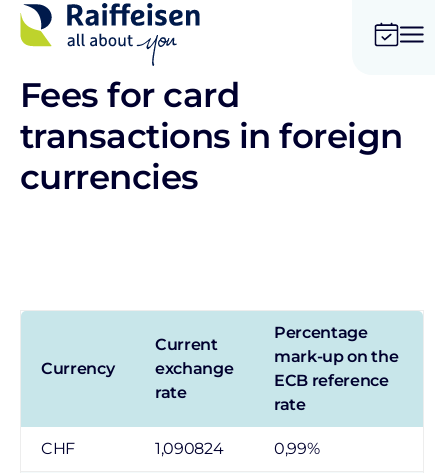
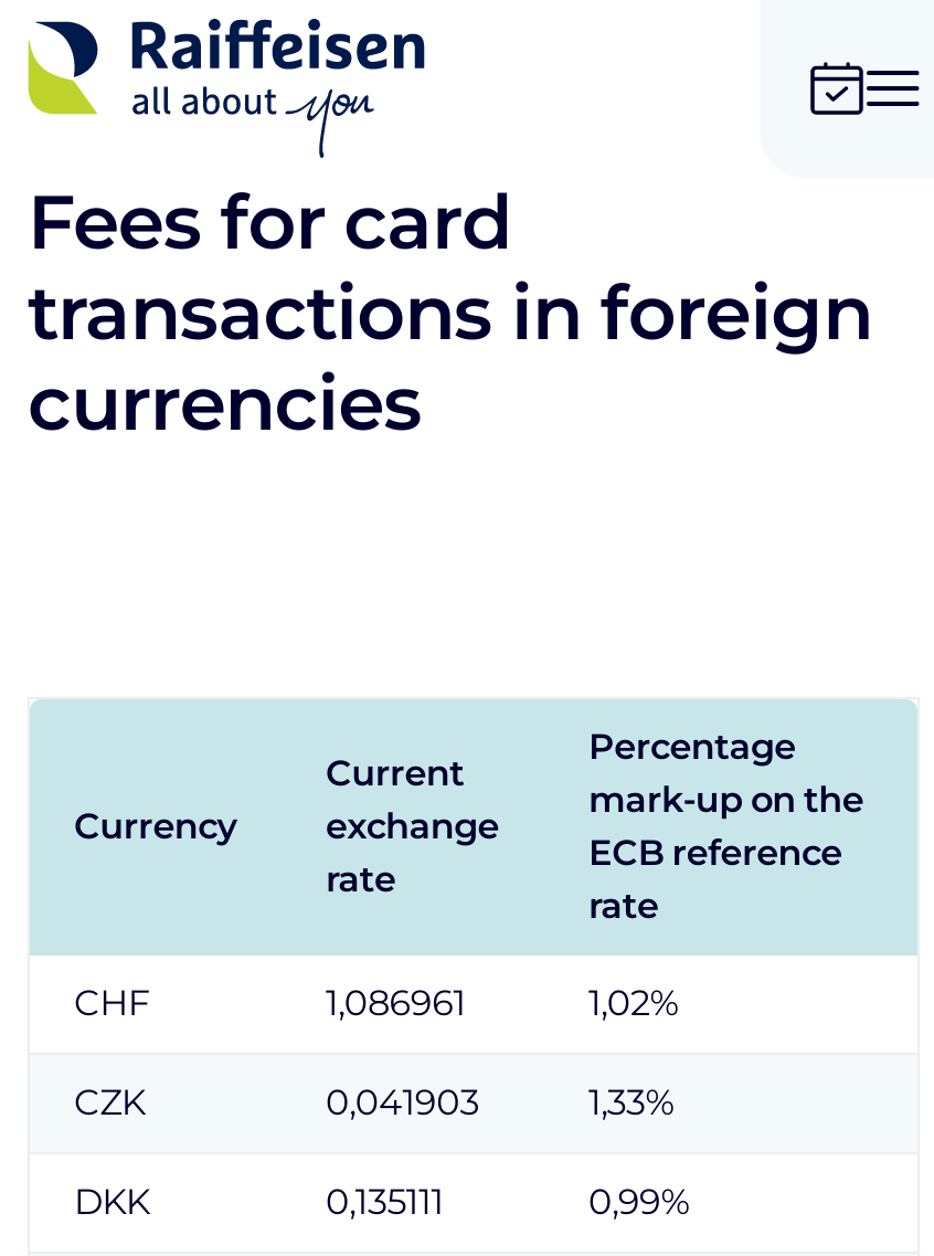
[155,439,223,458] 1,090824 -> [74,982,678,1223] 1,086961 | 1,02% | CZK | 0,041903 | 1,33% | DKK | 0,135111

